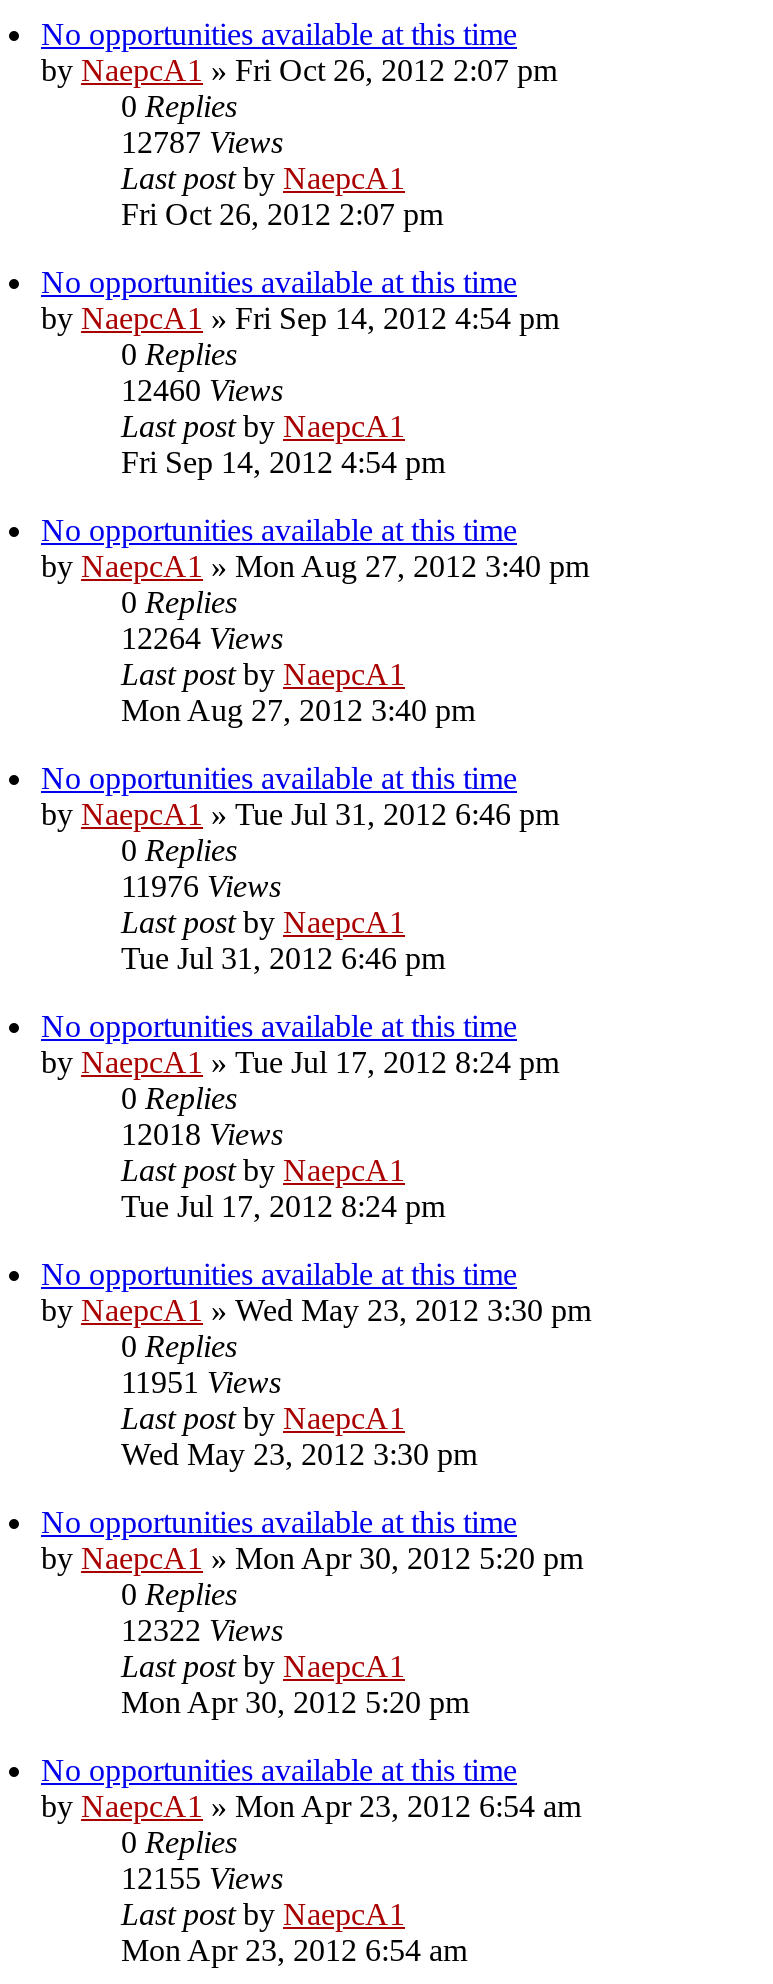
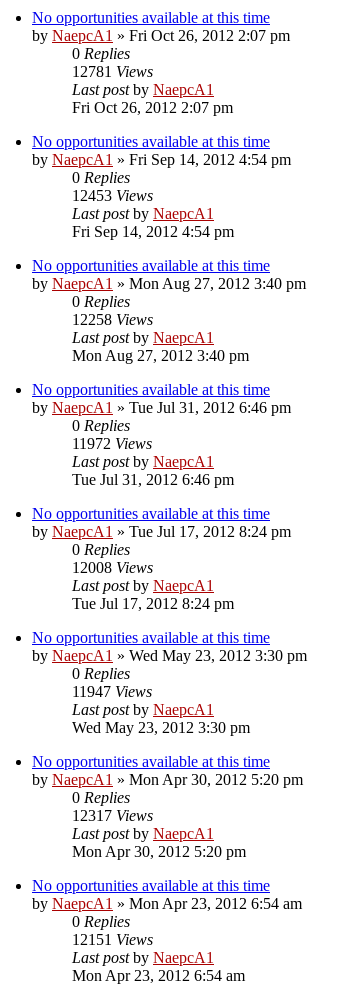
[121,124,283,158] 12787 Views -> [72,63,153,80] 12781 Views
[121,372,283,406] 12460 Views -> [72,187,153,204] 12453 Views
[121,620,283,654] 12264 Views -> [72,311,153,328] 12258 Views
[121,868,281,902] 11976 Views -> [72,435,152,452] 11972 Views
[121,1116,283,1150] 12018 Views -> [72,559,153,576] 12008 Views
[121,1364,281,1398] 11951 Views -> [72,683,152,700] 11947 Views
[121,1612,283,1646] 12322 Views -> [72,807,153,824] 12317 Views
[121,1860,283,1894] 12155 Views -> [72,931,153,948] 12151 Views

